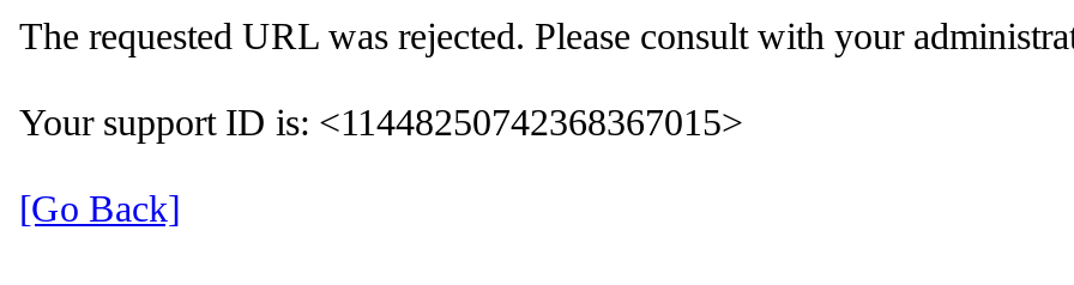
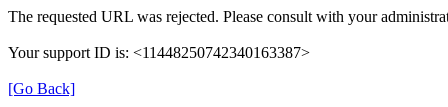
[19,102,743,142] Your support ID is: <11448250742368367015> -> [8,44,310,61] Your support ID is: <11448250742340163387>

